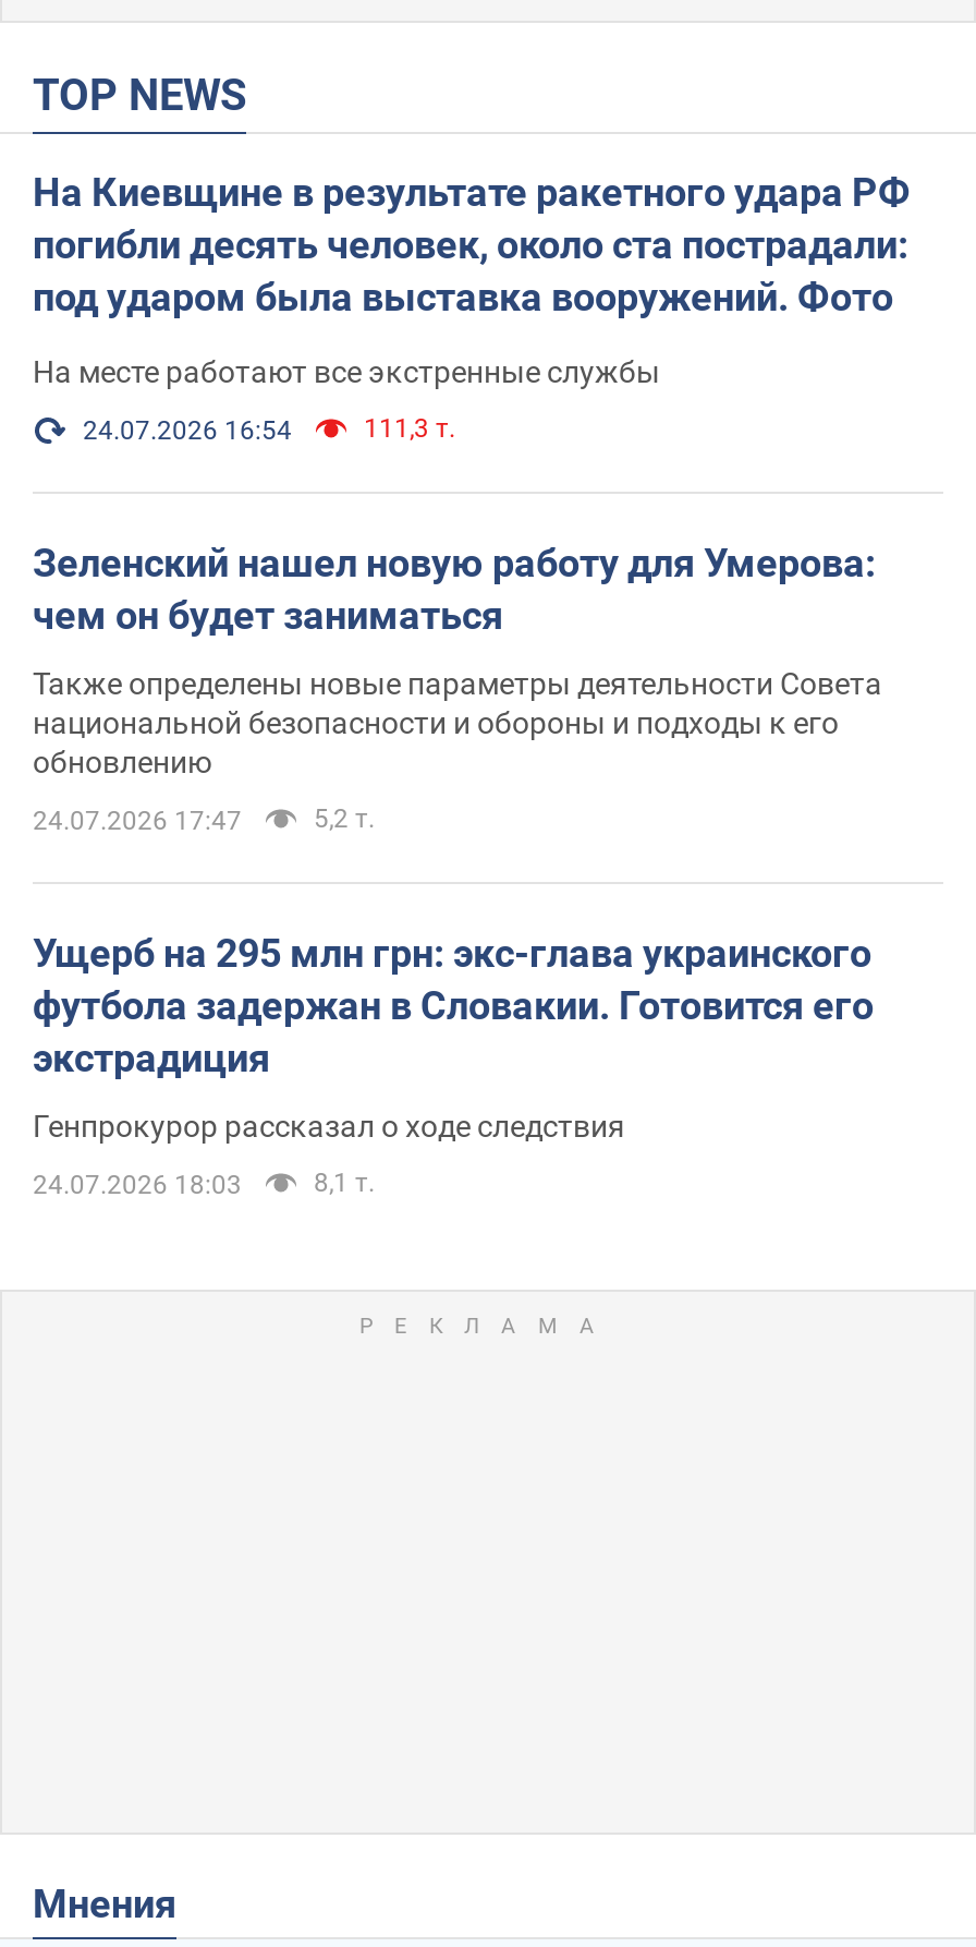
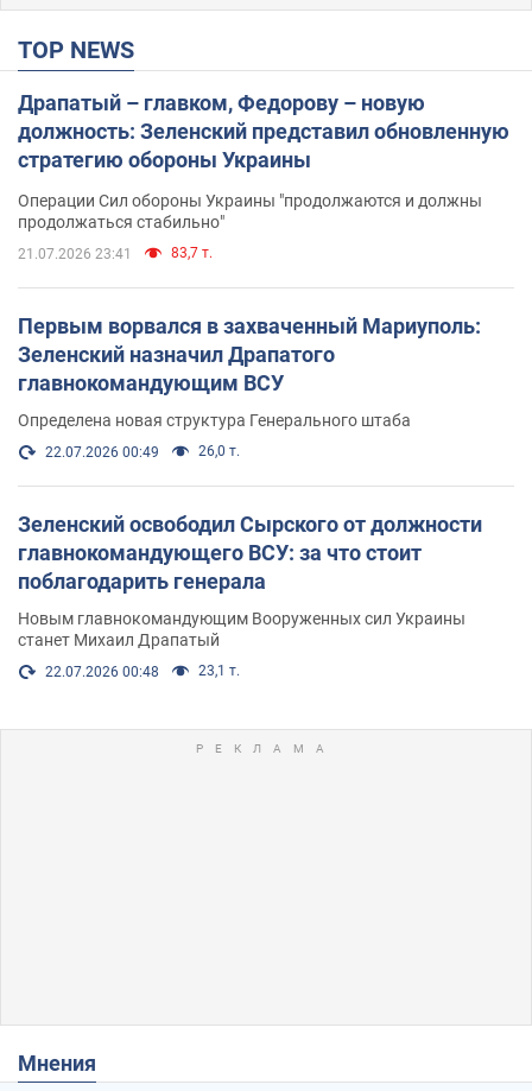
[33,168,911,319] На Киевщине в результате ракетного удара РФ | погибли десять человек, около ста пострадали: | под ударом была выставка вооружений. Фото -> [18,90,509,172] Драпатый – главком, Федорову – новую | должность: Зеленский представил обновленную | стратегию обороны Украины
[33,354,660,389] На месте работают все экстренные службы -> [18,191,482,231] Операции Сил обороны Украины "продолжаются и должны | продолжаться стабильно"
[83,413,455,445] 24.07.2026 16:54 | 111,3 т. -> [18,244,213,262] 21.07.2026 23:41 | 83,7 т.
[33,539,876,637] Зеленский нашел новую работу для Умерова: | чем он будет заниматься -> [18,313,481,395] Первым ворвался в захваченный Мариуполь: | Зеленский назначил Драпатого | главнокомандующим ВСУ
[33,665,882,779] Также определены новые параметры деятельности Совета | национальной безопасности и обороны и подходы к его | обновлению -> [18,410,411,429] Определена новая структура Генерального штаба
[33,803,375,835] 24.07.2026 17:47 | 5,2 т. -> [45,442,240,460] 22.07.2026 00:49 | 26,0 т.
[33,929,874,1080] Ущерб на 295 млн грн: экс-глава украинского | футбола задержан в Словакии. Готовится его | экстрадиция -> [18,511,482,593] Зеленский освободил Сырского от должности | главнокомандующего ВСУ: за что стоит | поблагодарить генерала
[33,1108,625,1143] Генпрокурор рассказал о ходе следствия -> [18,609,465,649] Новым главнокомандующим Вооруженных сил Украины | станет Михаил Драпатый
[33,1167,375,1200] 24.07.2026 18:03 | 8,1 т. -> [45,662,240,680] 22.07.2026 00:48 | 23,1 т.

